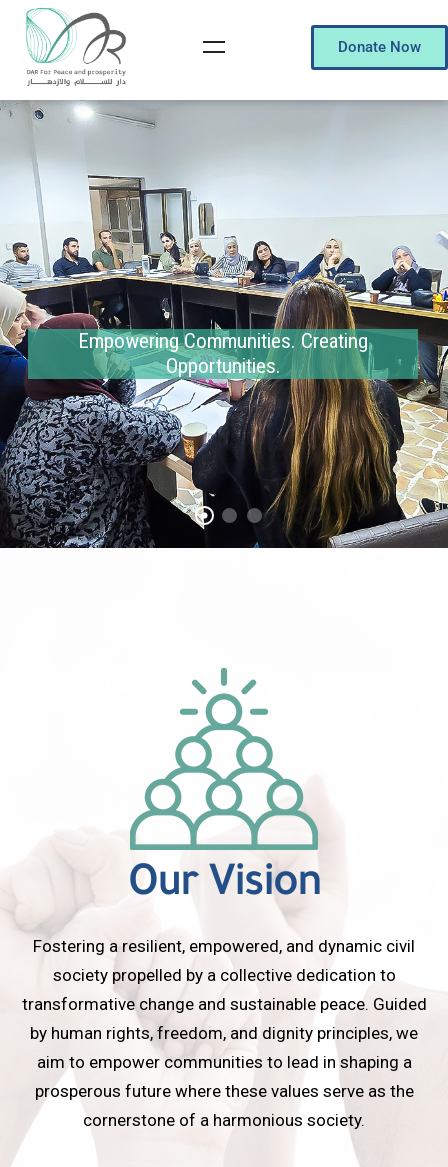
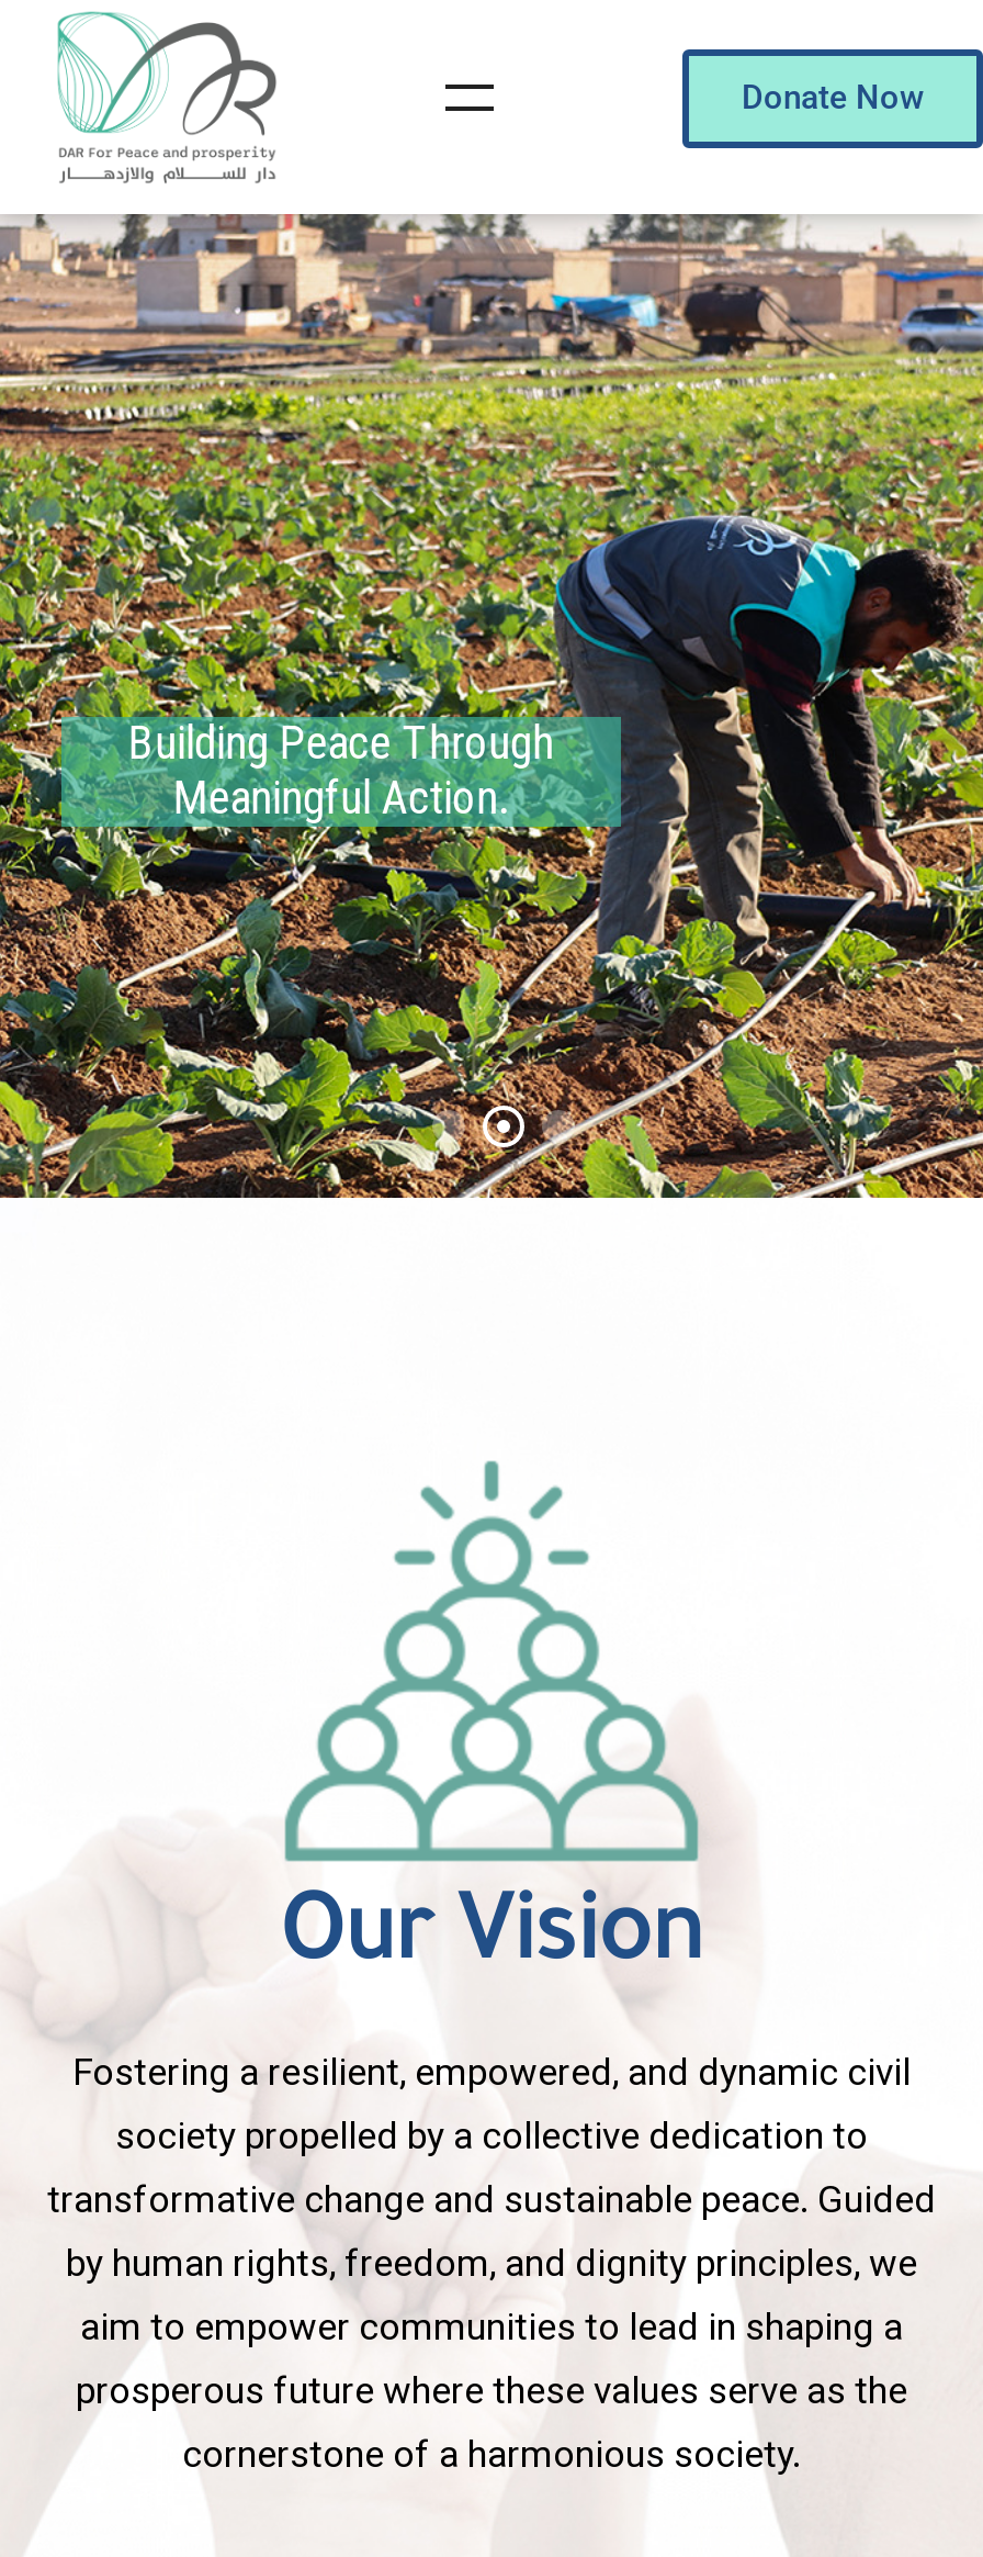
[3,100,445,549] [image] | Empowering Communities. Creating | Opportunities. -> [7,214,976,1200] [image] | Building Peace Through | Meaningful Action.

